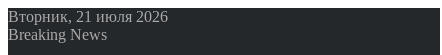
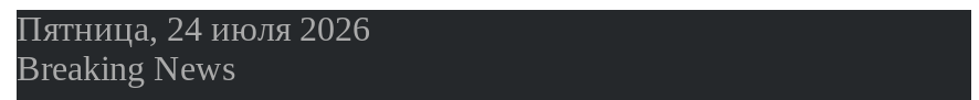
[8,8,168,25] Вторник, 21 июля 2026 -> [17,10,370,47] Пятница, 24 июля 2026

